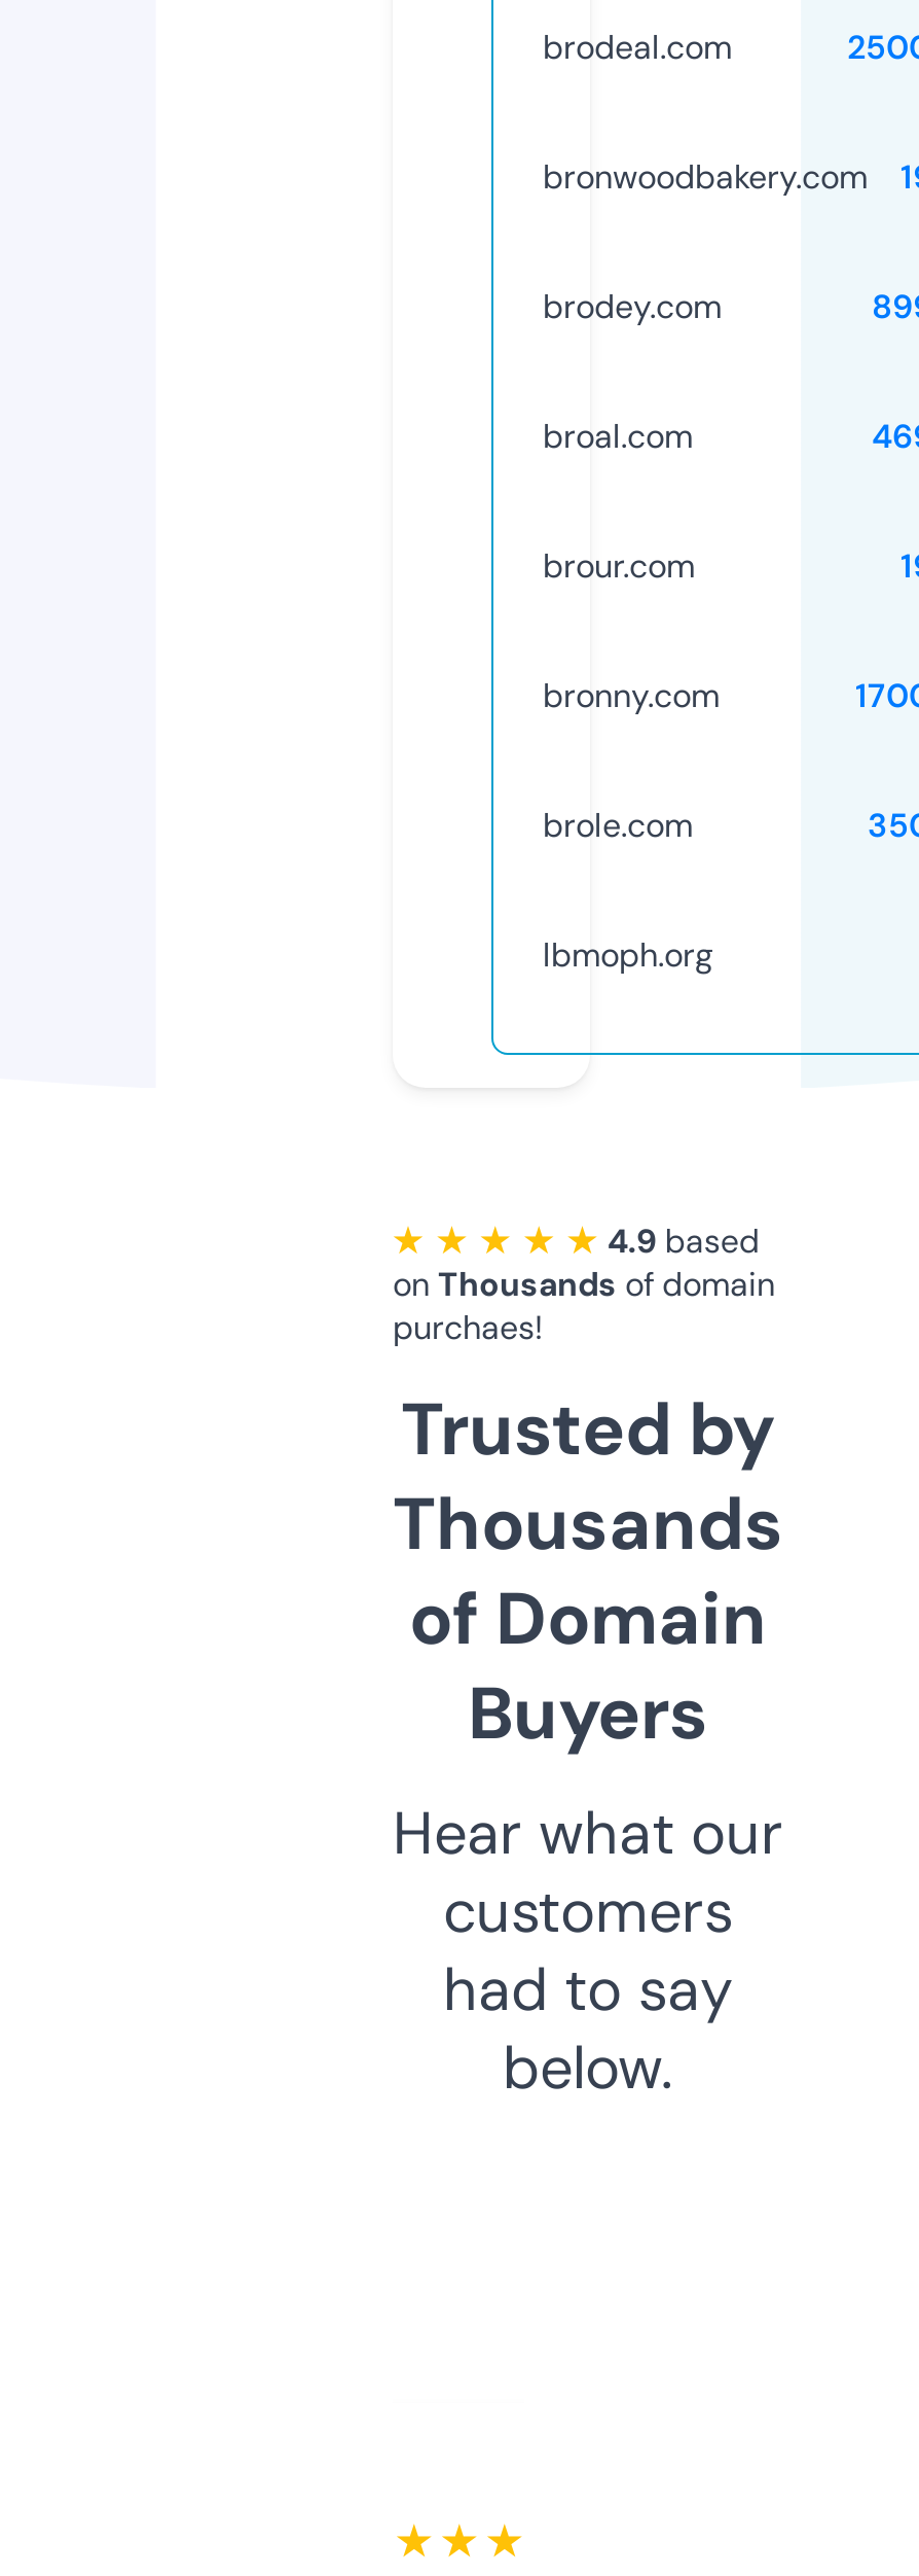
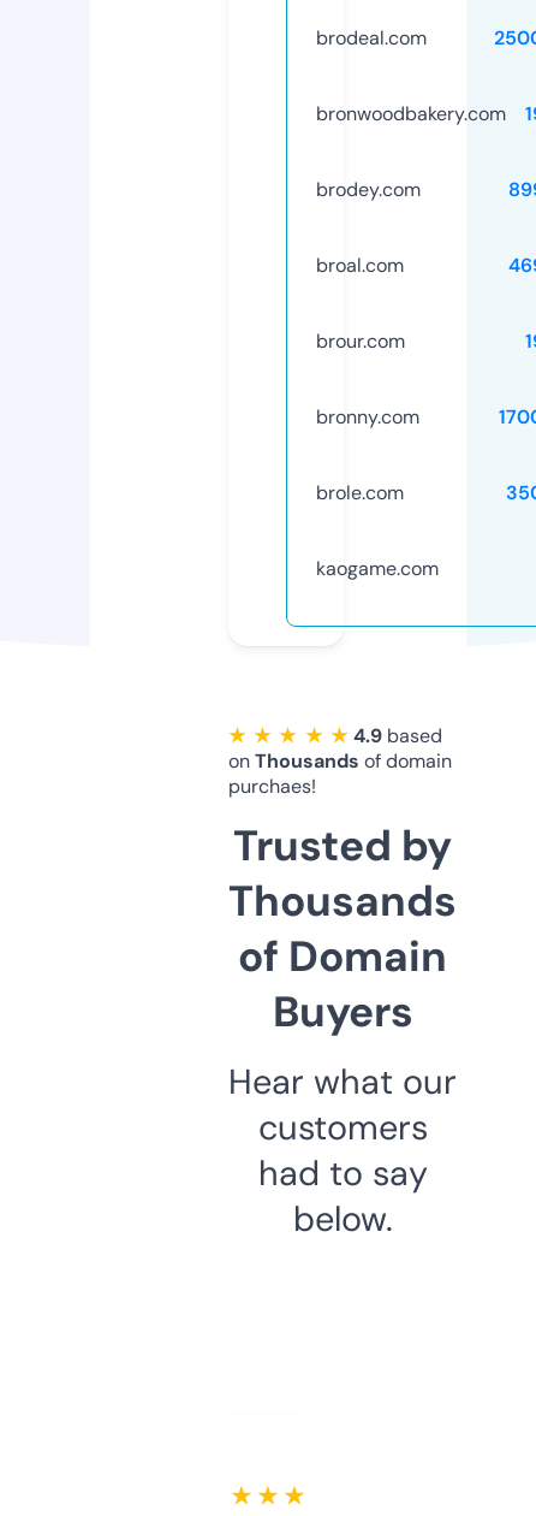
[543,933,713,976] lbmoph.org -> [316,556,439,581] kaogame.com

